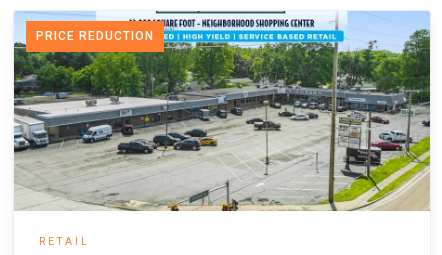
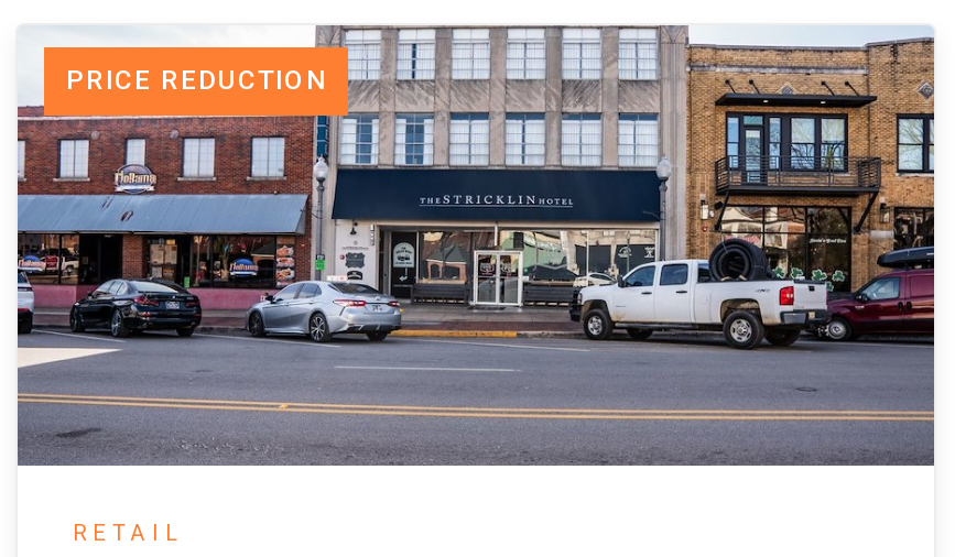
[13,11,431,212] [image] -> [15,23,936,466] [image]

